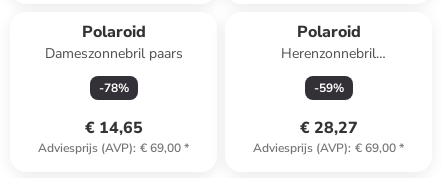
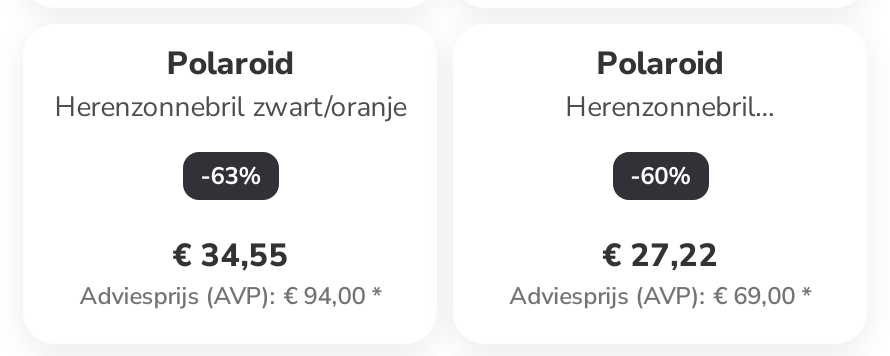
[45,44,183,63] Dameszonnebril paars -> [55,88,407,126] Herenzonnebril zwart/oranje
[99,80,129,96] -78% -> [201,160,261,192] -63%
[314,80,344,96] -59% -> [630,160,690,192] -60%
[38,117,189,156] € 14,65 | Adviesprijs (AVP): € 69,00 * -> [80,234,382,312] € 34,55 | Adviesprijs (AVP): € 94,00 *
[300,117,358,139] € 28,27 -> [602,234,718,278] € 27,22

